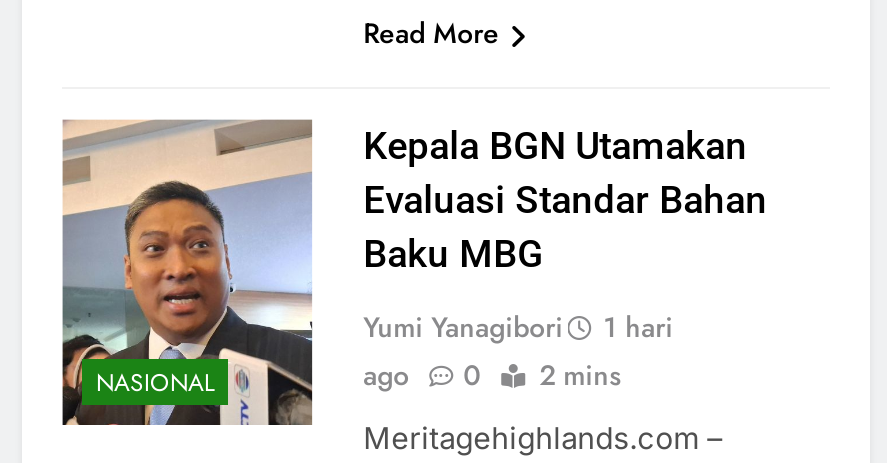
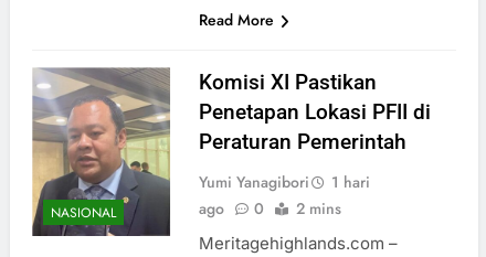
[60,119,767,427] [image] | Kepala BGN Utamakan | Evaluasi Standar Bahan | Baku MBG -> [32,67,430,237] [image] | Komisi XI Pastikan | Penetapan Lokasi PFII di | Peraturan Pemerintah

